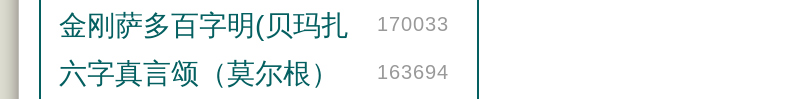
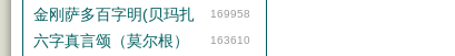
[59,9,449,41] 金刚萨多百字明(贝玛扎 170033 -> [33,5,250,23] 金刚萨多百字明(贝玛扎 169958
[59,57,449,89] 六字真言颂（莫尔根） 163694 -> [33,32,250,49] 六字真言颂（莫尔根） 163610

